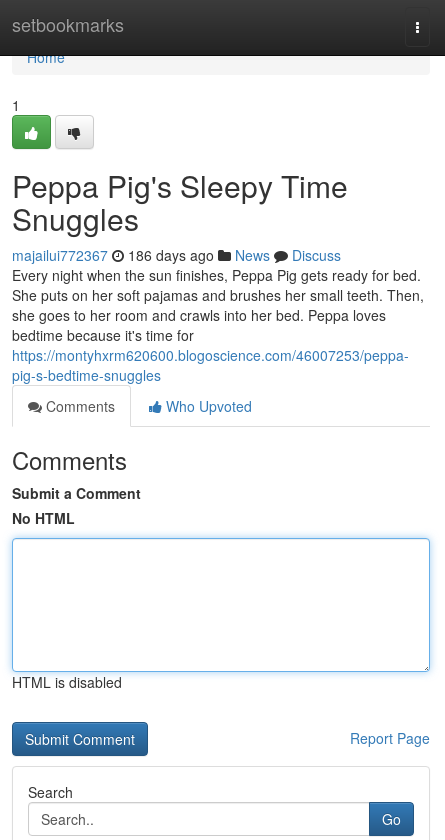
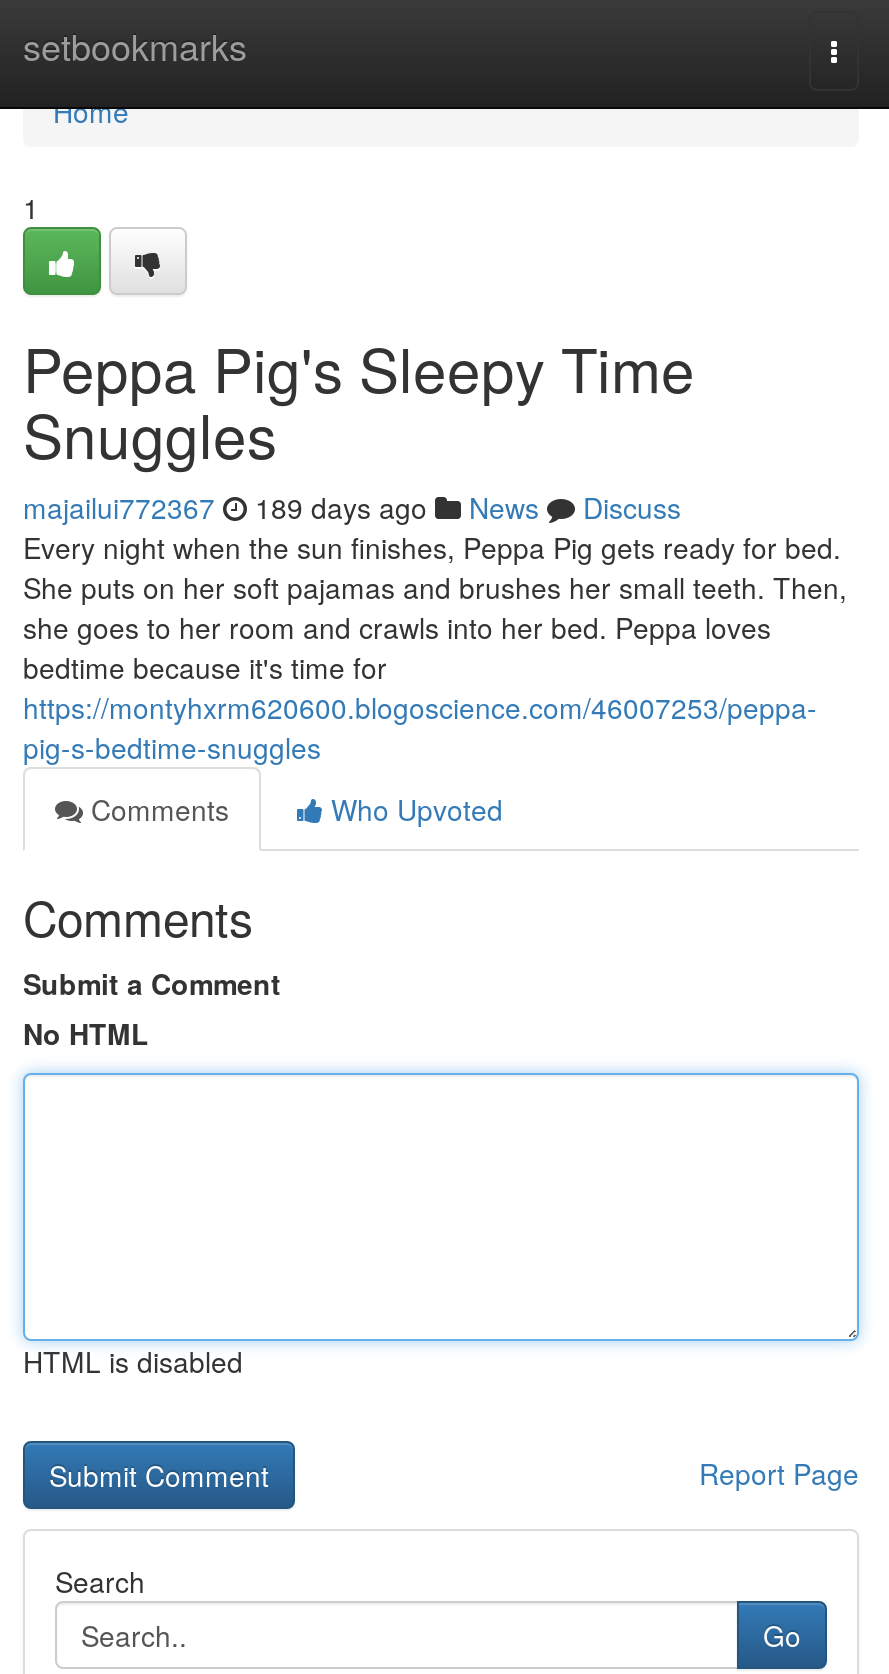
[12,245,341,265] majailui772367 186 days ago News Discuss -> [23,487,681,527] majailui772367 189 days ago News Discuss

